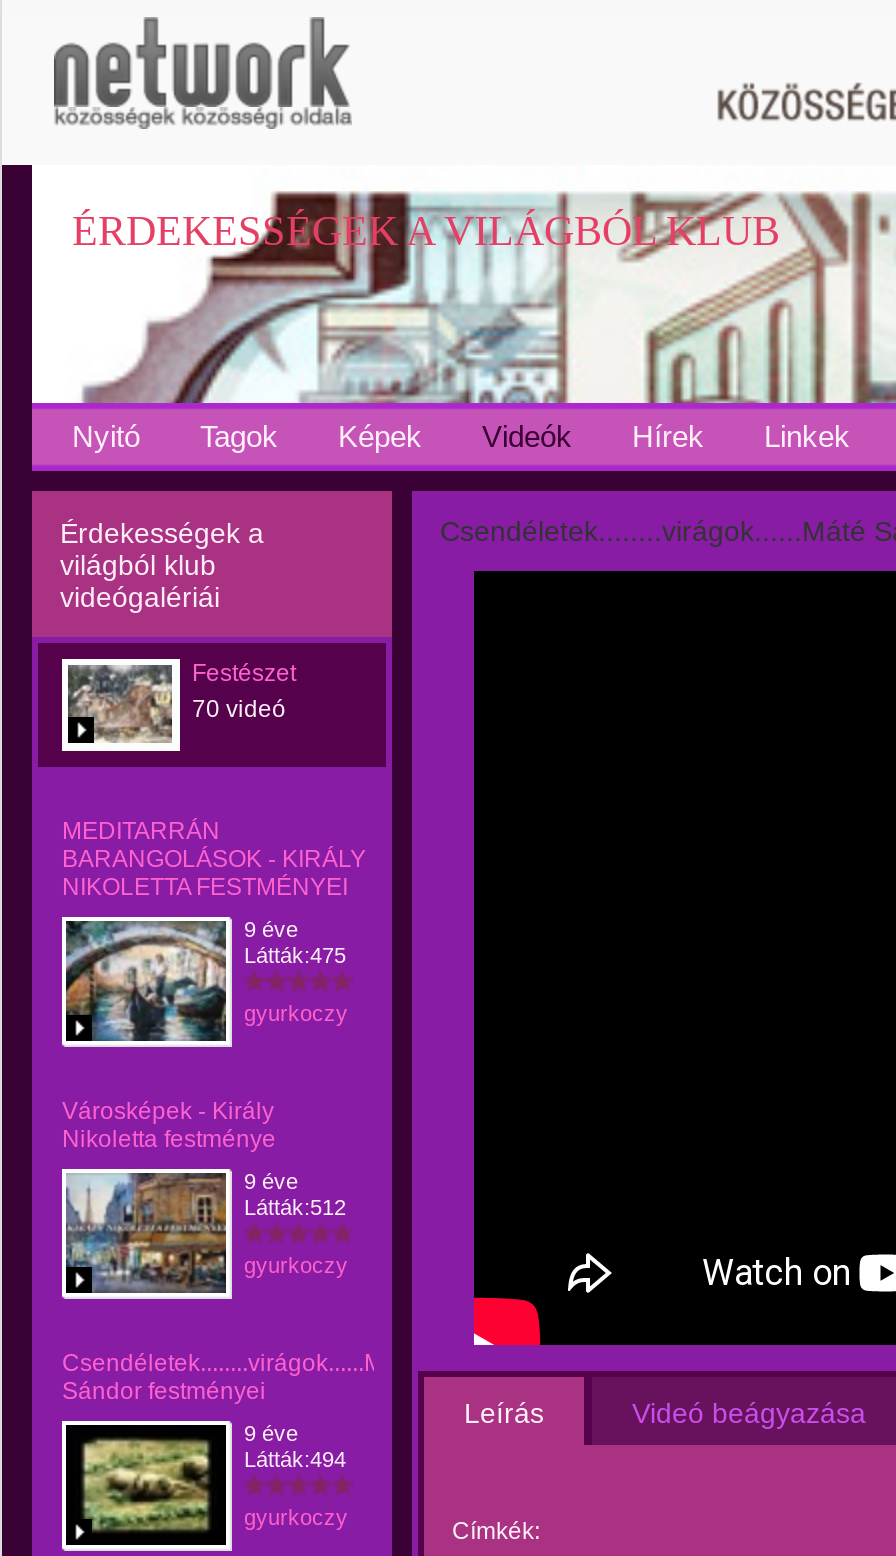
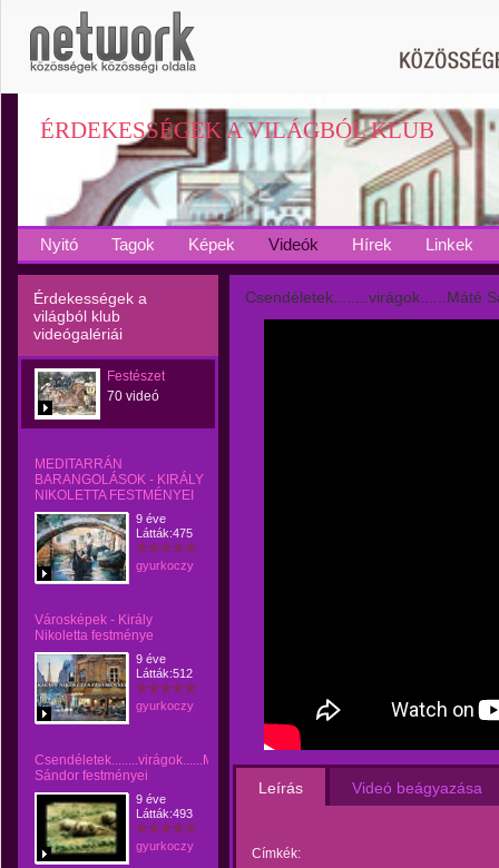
[244,1447,346,1471] Látták:494 -> [136,807,193,820] Látták:493

